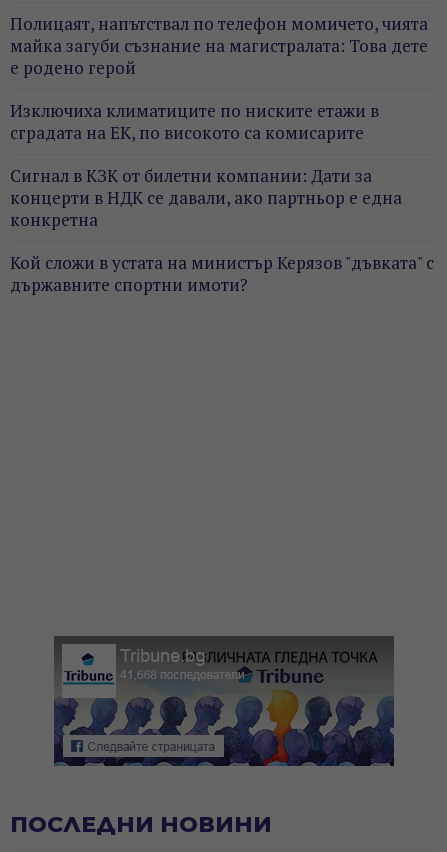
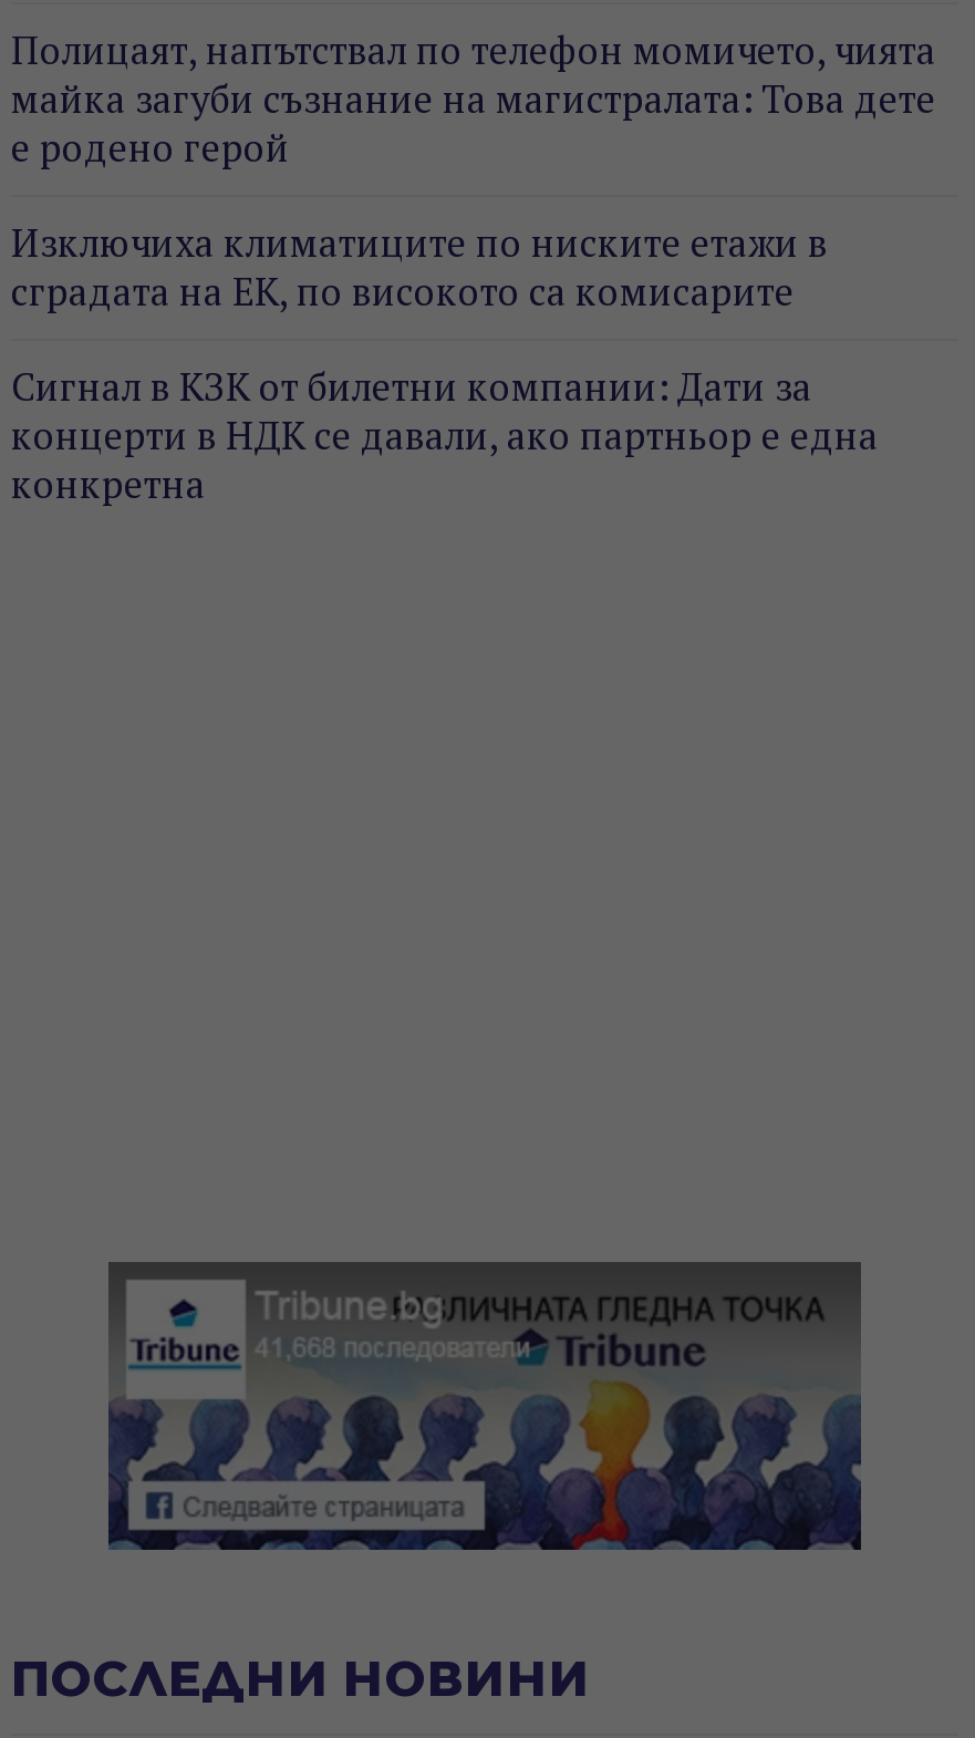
[10,251,434,296] Кой сложи в устата на министър Керязов "дъвката" с | държавните спортни имоти? -> none

